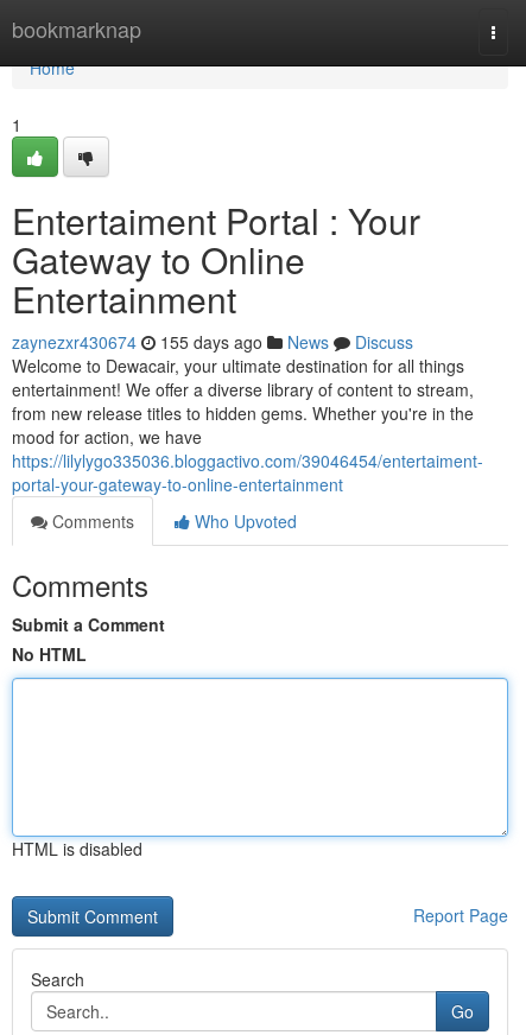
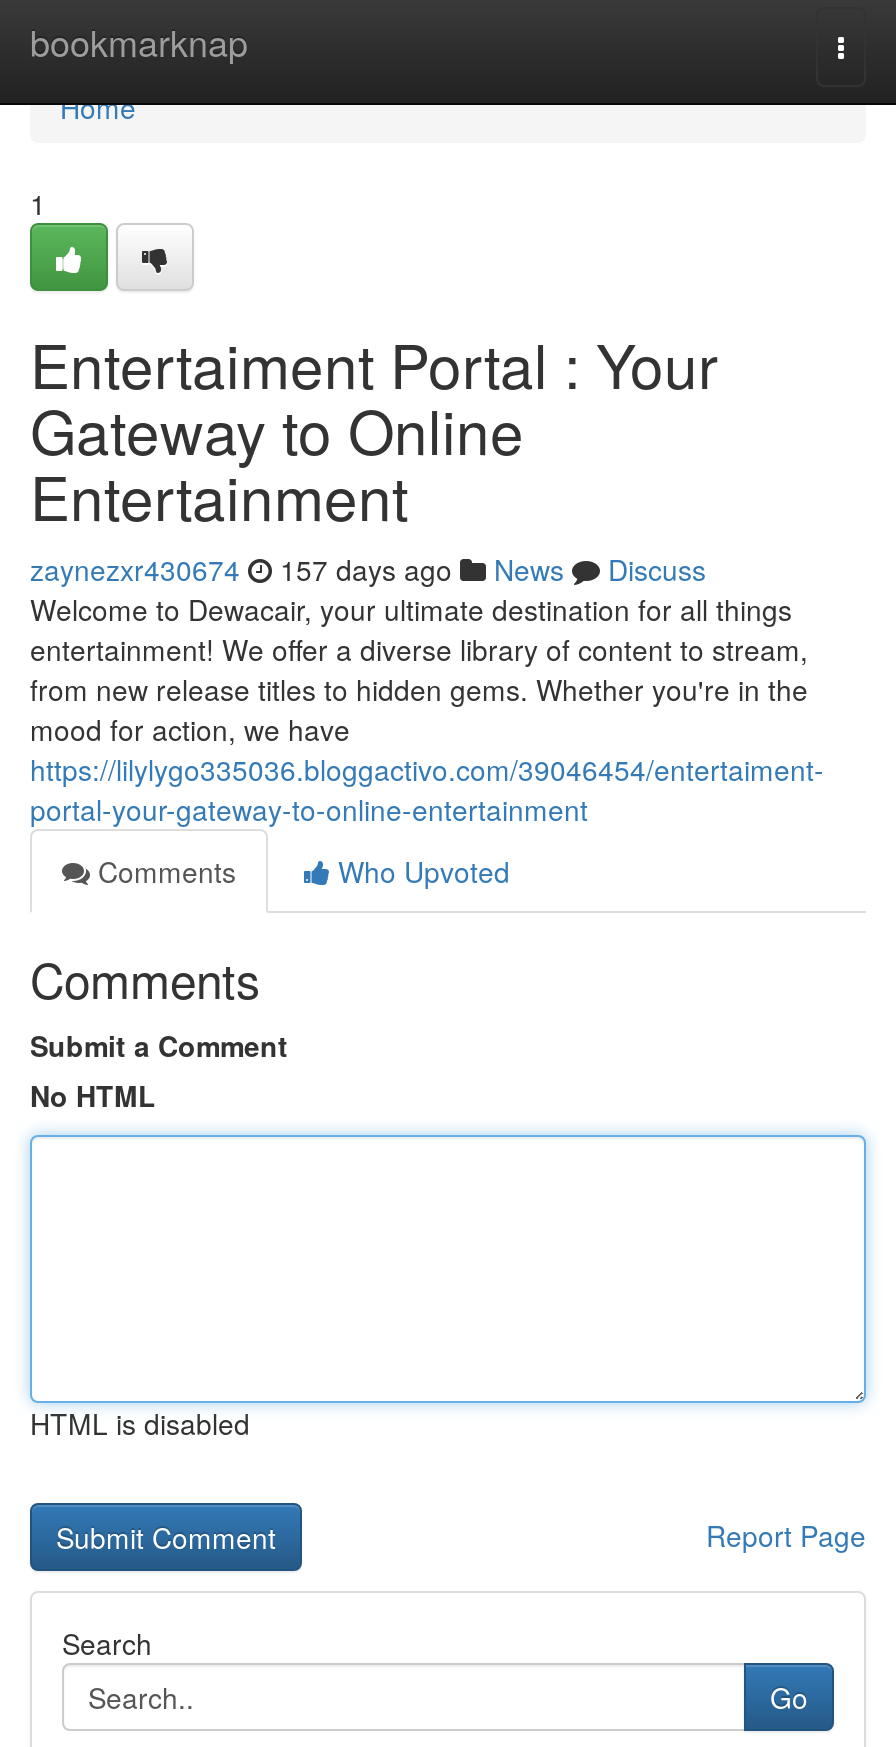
[12,330,413,354] zaynezxr430674 155 days ago News Discuss -> [30,549,706,589] zaynezxr430674 157 days ago News Discuss

